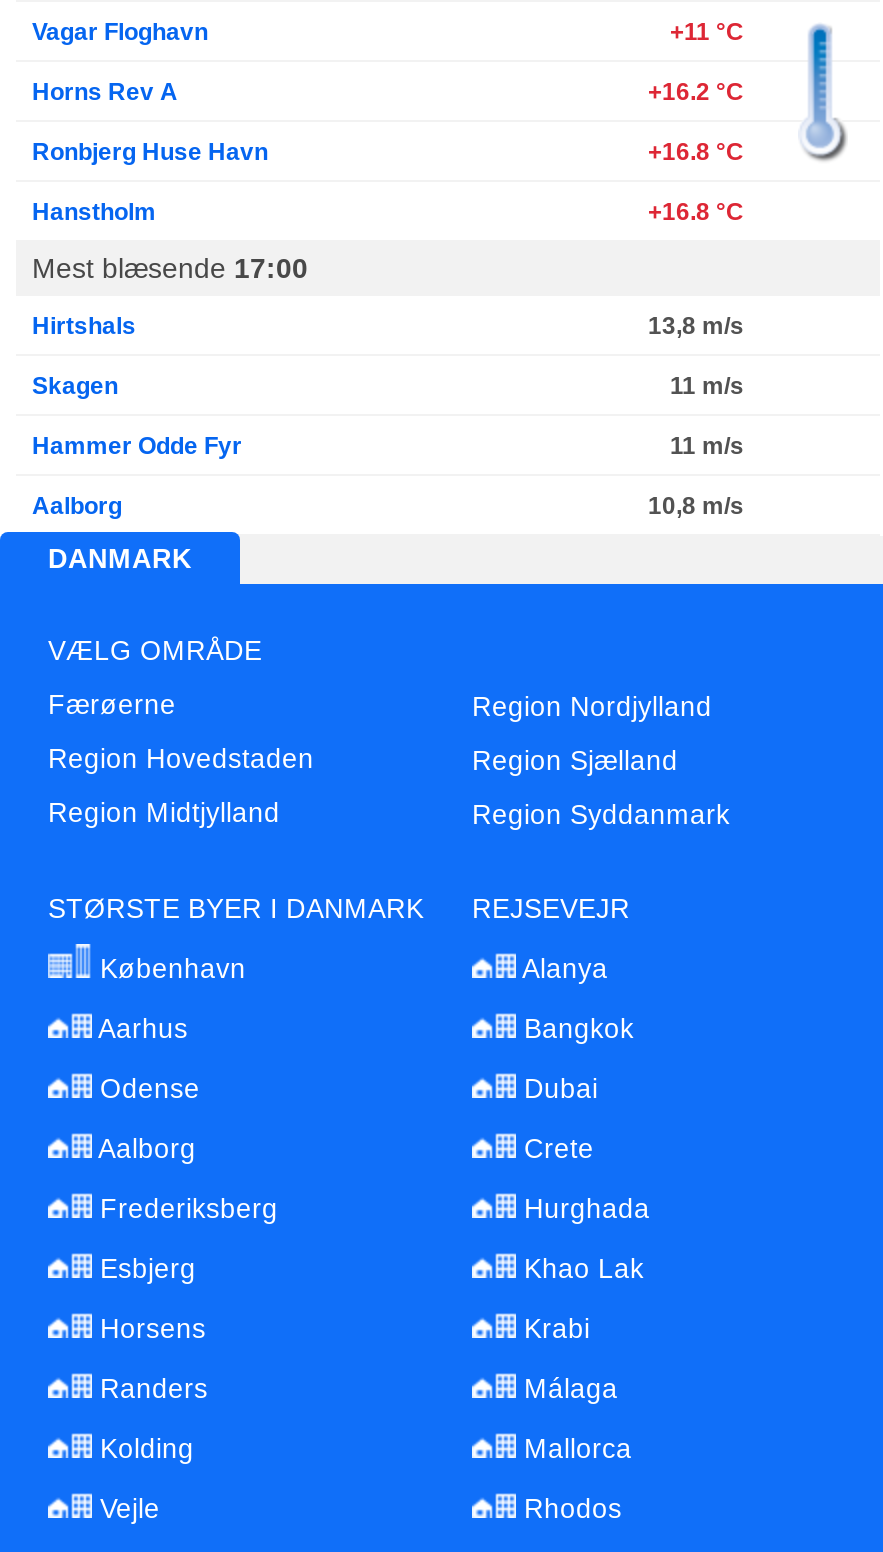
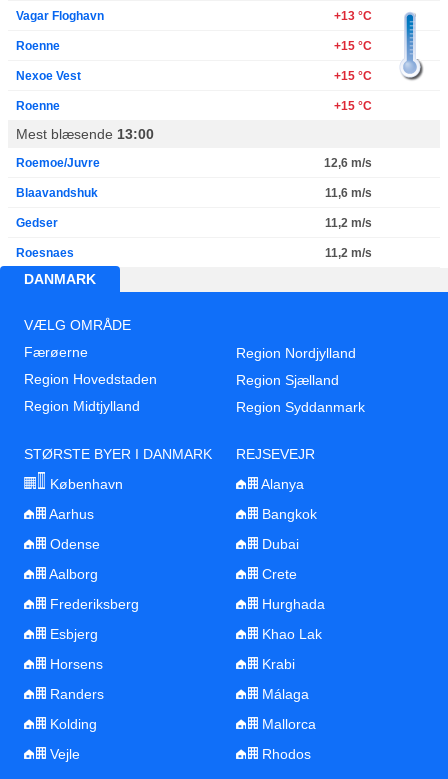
[670,17,744,45] +11 °C -> [334,9,372,23] +13 °C
[32,77,744,105] Horns Rev A | +16.2 °C -> [16,39,372,53] Roenne | +15 °C
[32,137,744,165] Ronbjerg Huse Havn | +16.8 °C -> [16,69,372,83] Nexoe Vest | +15 °C
[32,197,744,225] Hanstholm | +16.8 °C -> [16,99,372,113] Roenne | +15 °C
[32,252,308,284] Mest blæsende 17:00 -> [16,126,154,142] Mest blæsende 13:00
[32,311,744,339] Hirtshals | 13,8 m/s -> [16,156,372,170] Roemoe/juvre | 12,6 m/s
[32,371,744,399] Skagen | 11 m/s -> [16,186,372,200] Blaavandshuk | 11,6 m/s
[32,431,744,459] Hammer Odde Fyr | 11 m/s -> [16,216,372,230] Gedser | 11,2 m/s
[32,491,744,519] Aalborg | 10,8 m/s -> [16,246,372,260] Roesnaes | 11,2 m/s

